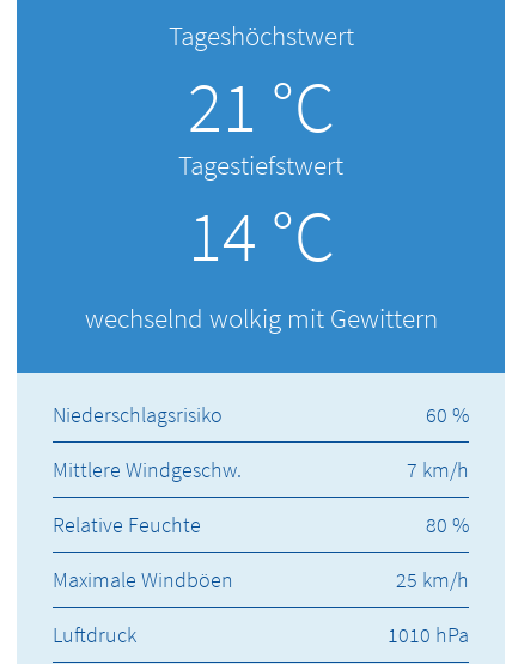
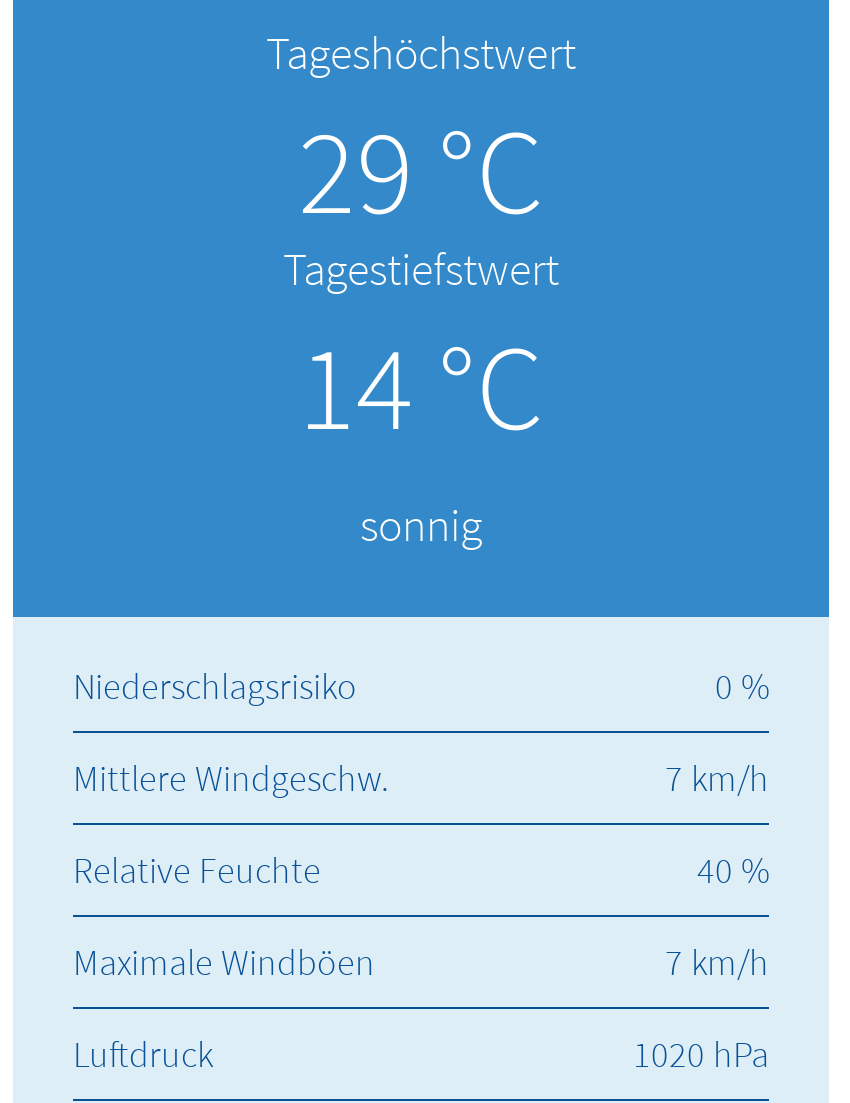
[187,61,334,151] 21 °C -> [298,95,544,245] 29 °C
[84,301,437,335] wechselnd wolkig mit Gewittern -> [360,495,482,553] sonnig
[426,401,469,429] 60 % -> [715,663,769,709] 0 %
[426,511,469,539] 80 % -> [697,847,769,893] 40 %
[396,566,469,594] 25 km/h -> [665,939,769,985] 7 km/h
[388,621,469,649] 1010 hPa -> [633,1031,769,1077] 1020 hPa

